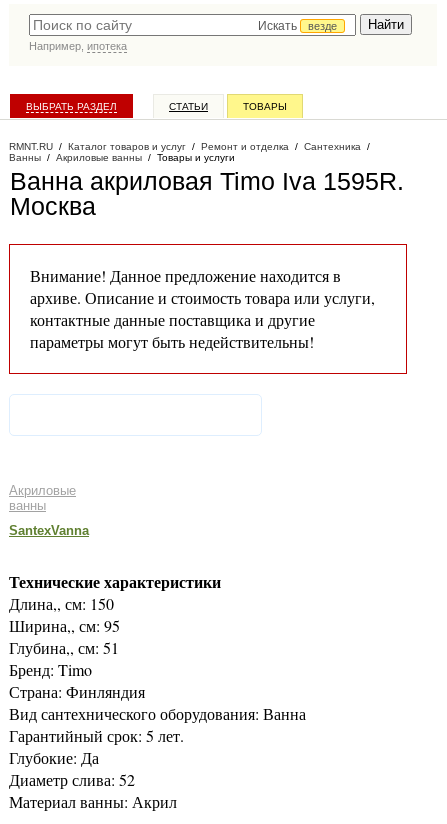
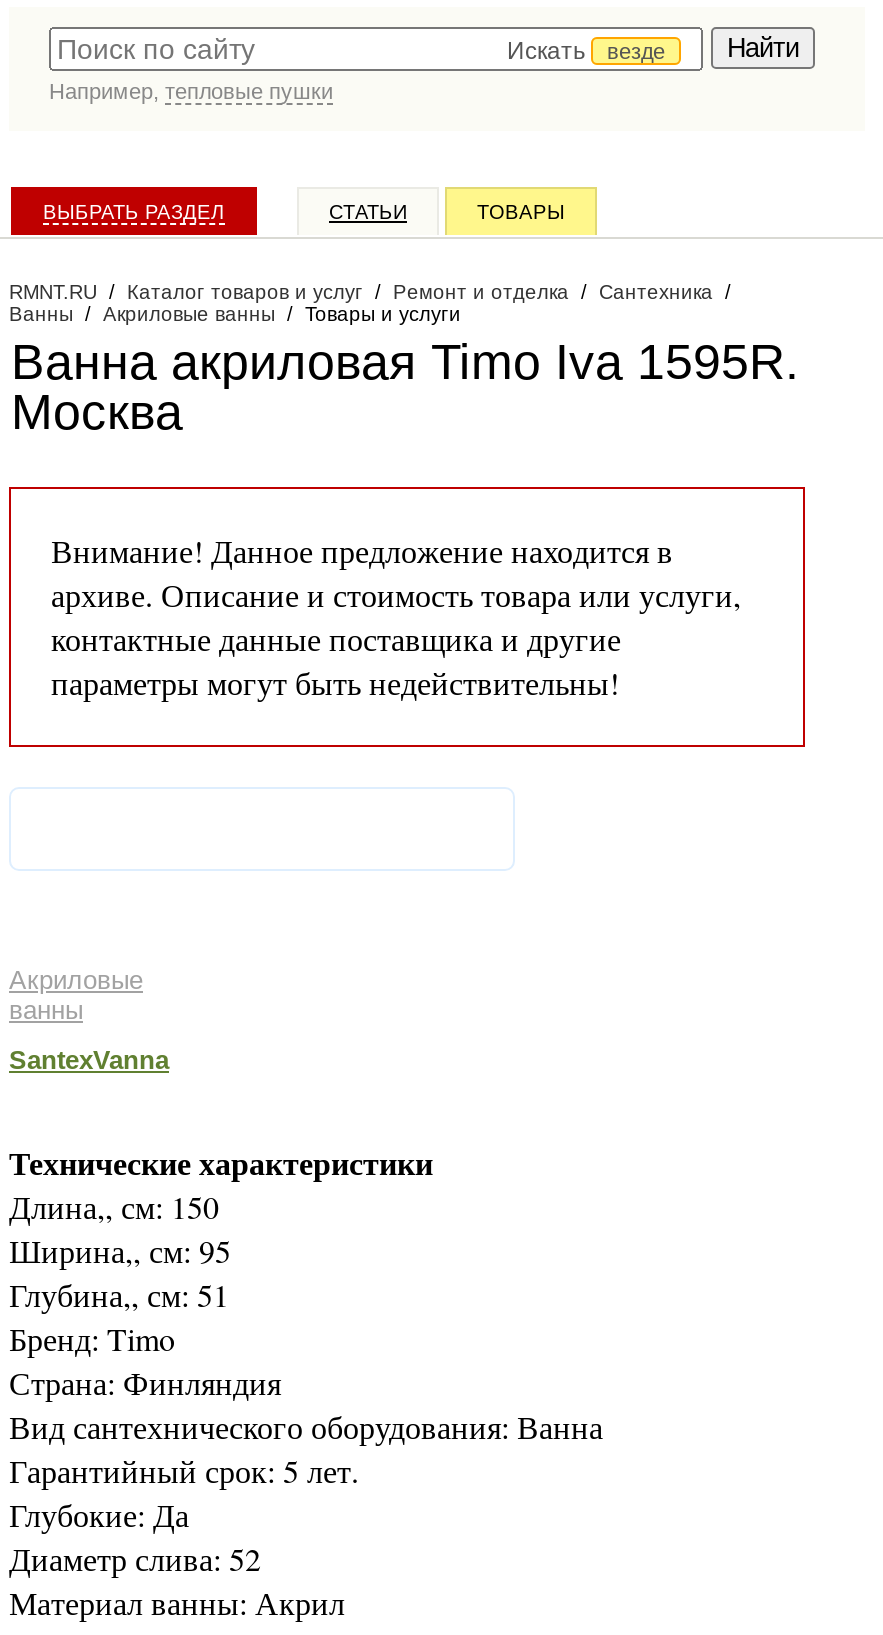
[29,40,127,52] Например, ипотека -> [49,79,333,103] Например, тепловые пушки

